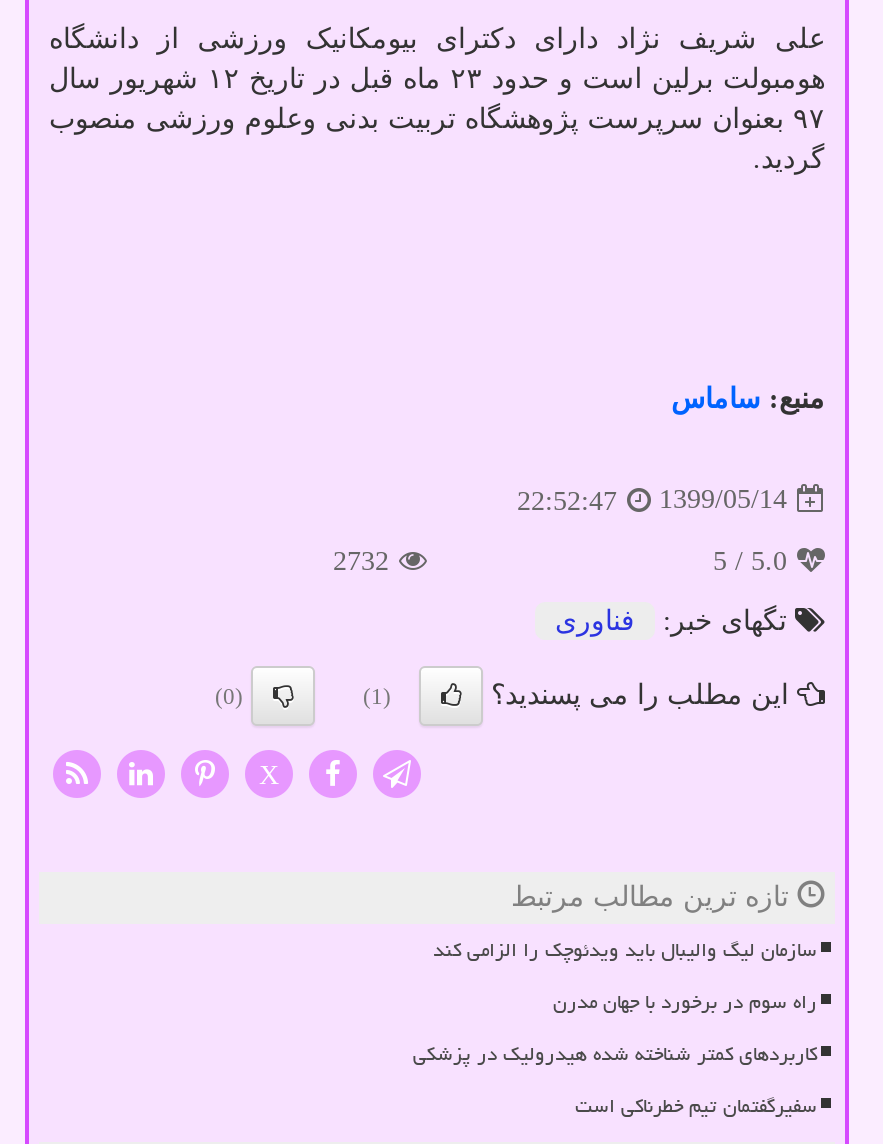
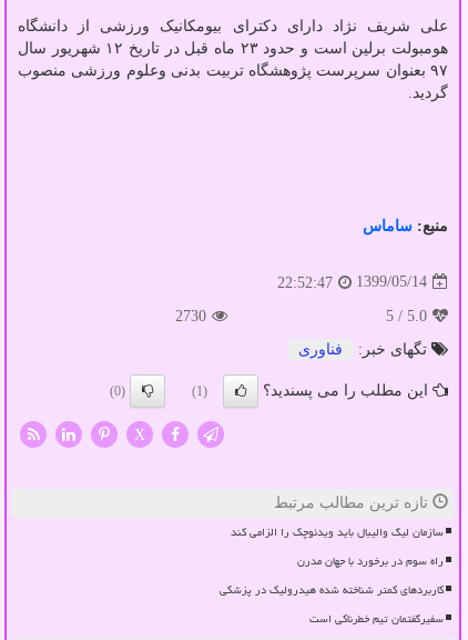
[333,546,389,576] 2732 -> [175,308,206,324] 2730

